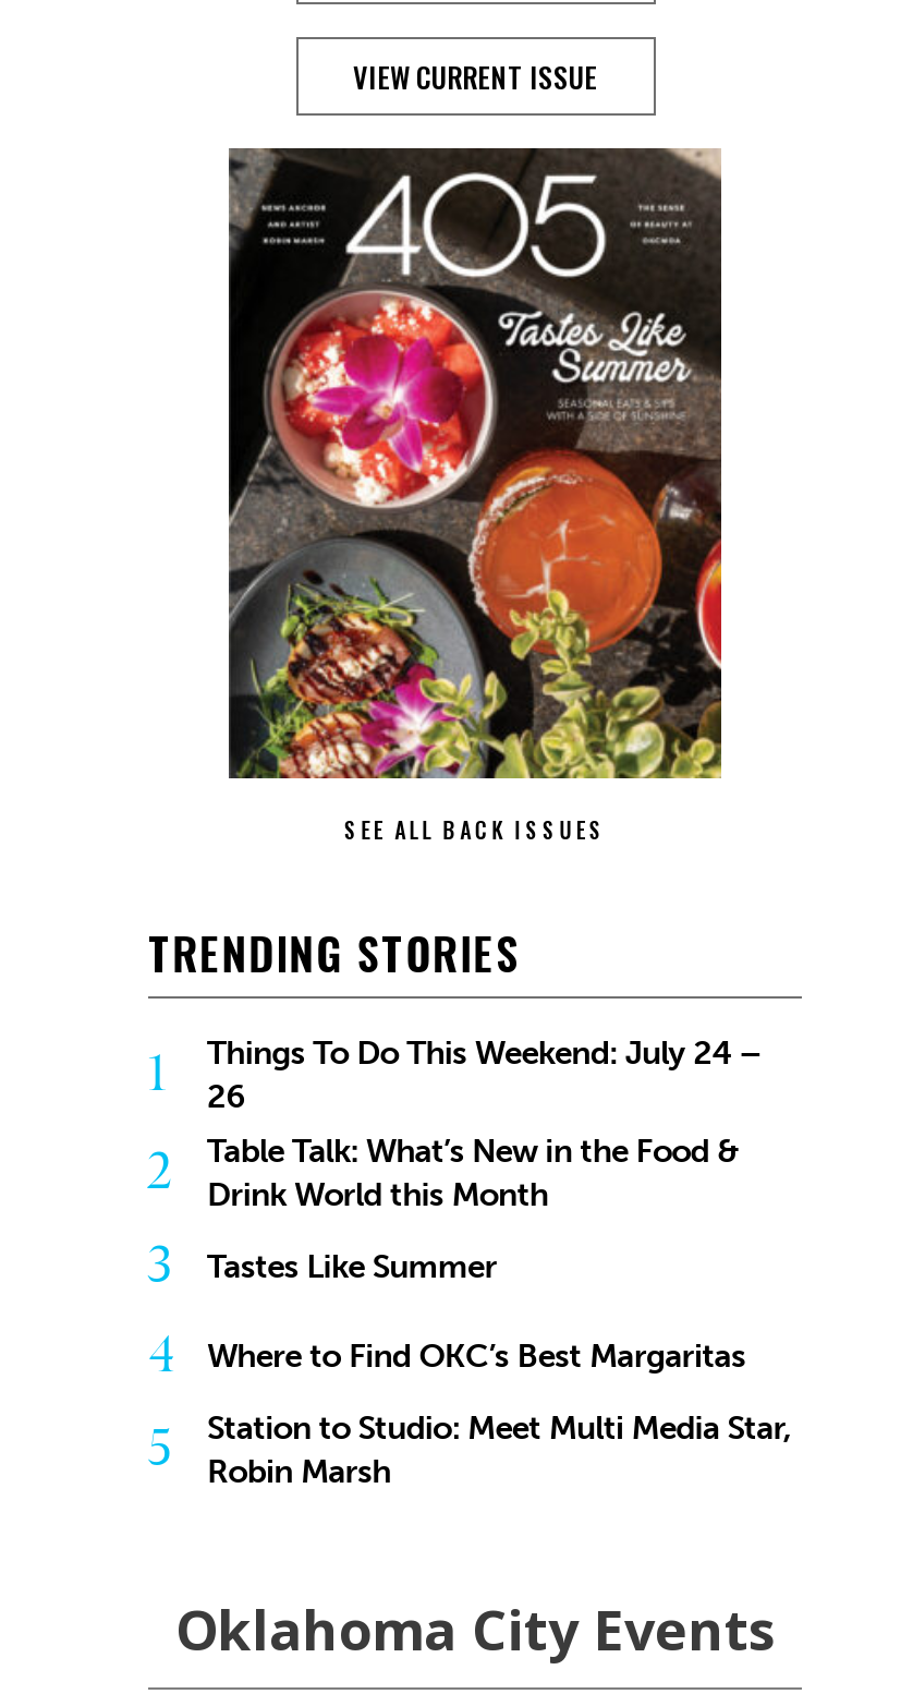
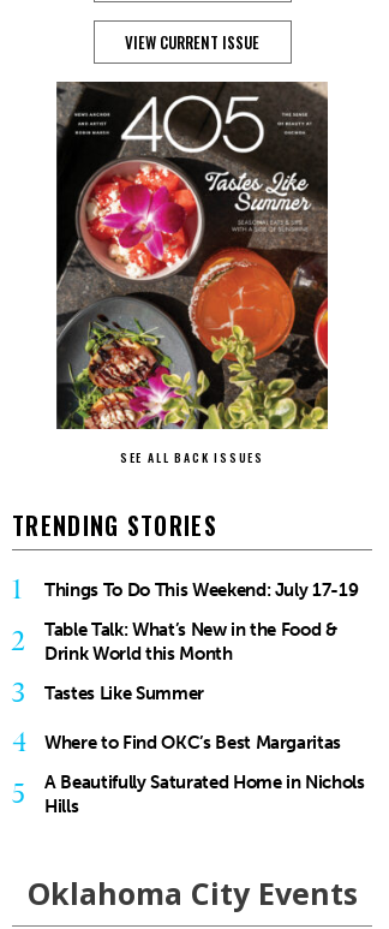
[207,1033,762,1115] Things To Do This Weekend: July 24 – | 26 -> [44,579,358,600] Things To Do This Weekend: July 17-19
[207,1408,791,1490] Station to Studio: Meet Multi Media Star, | Robin Marsh -> [44,771,365,817] A Beautifully Saturated Home in Nichols | Hills

